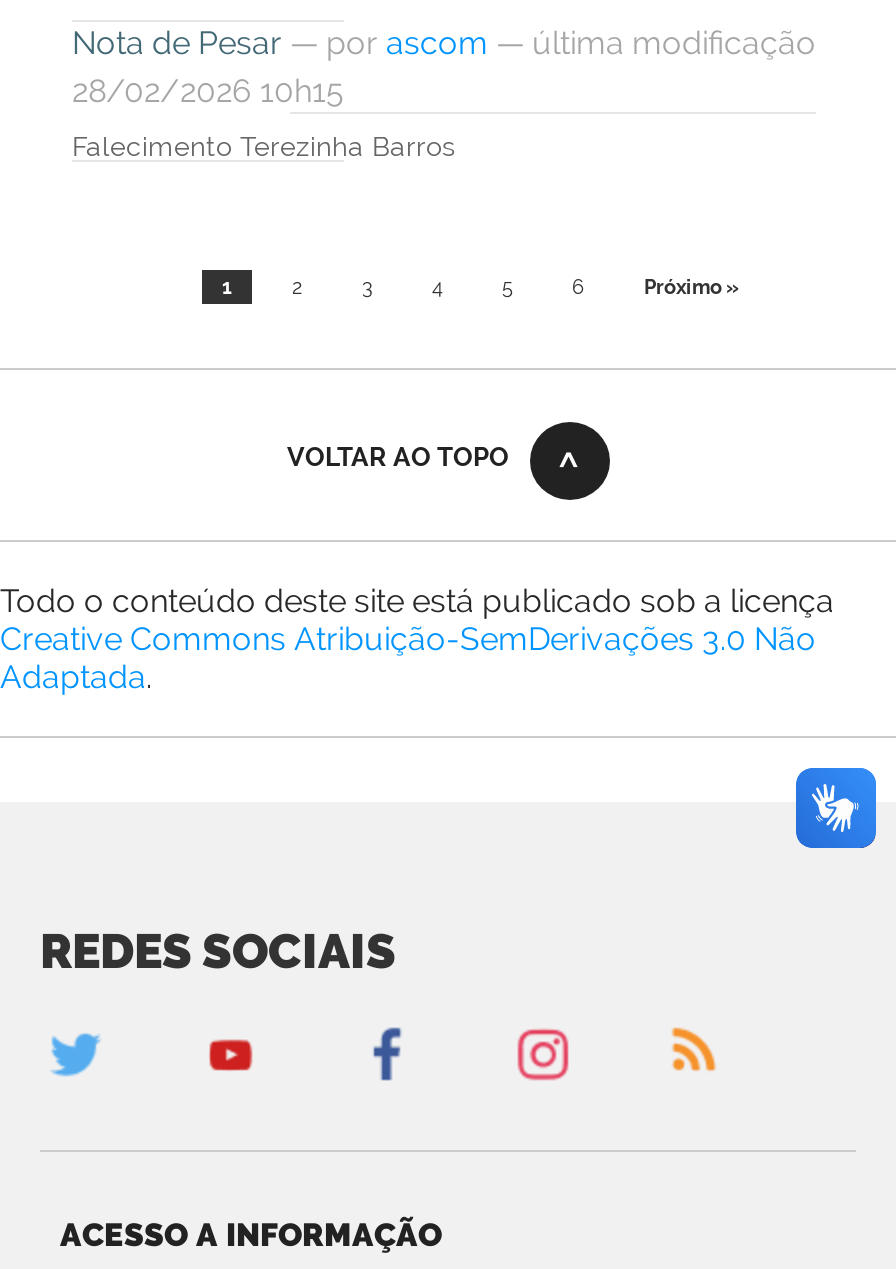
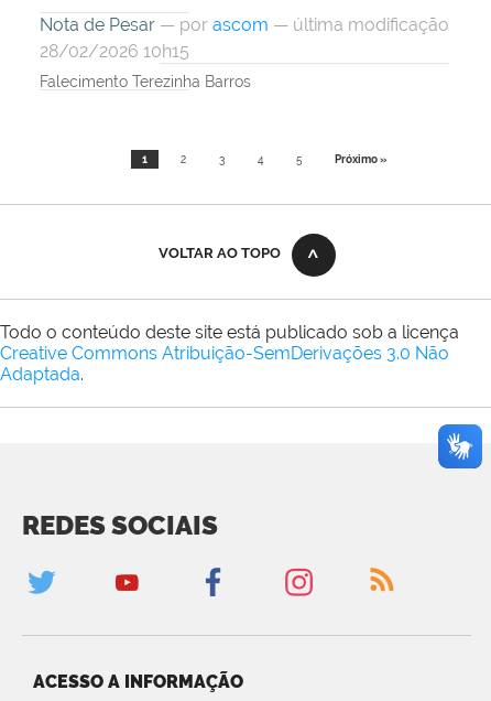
[572,277,584,299] 6 -> none

